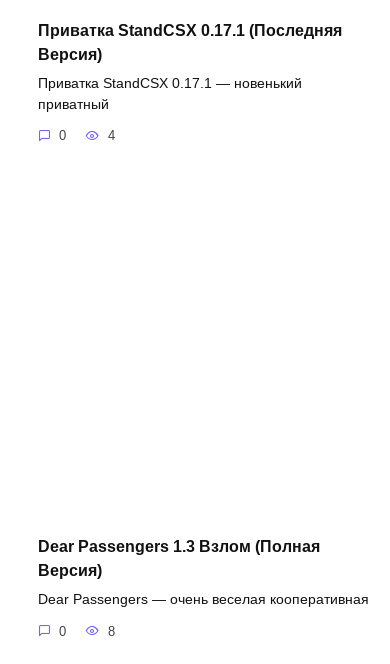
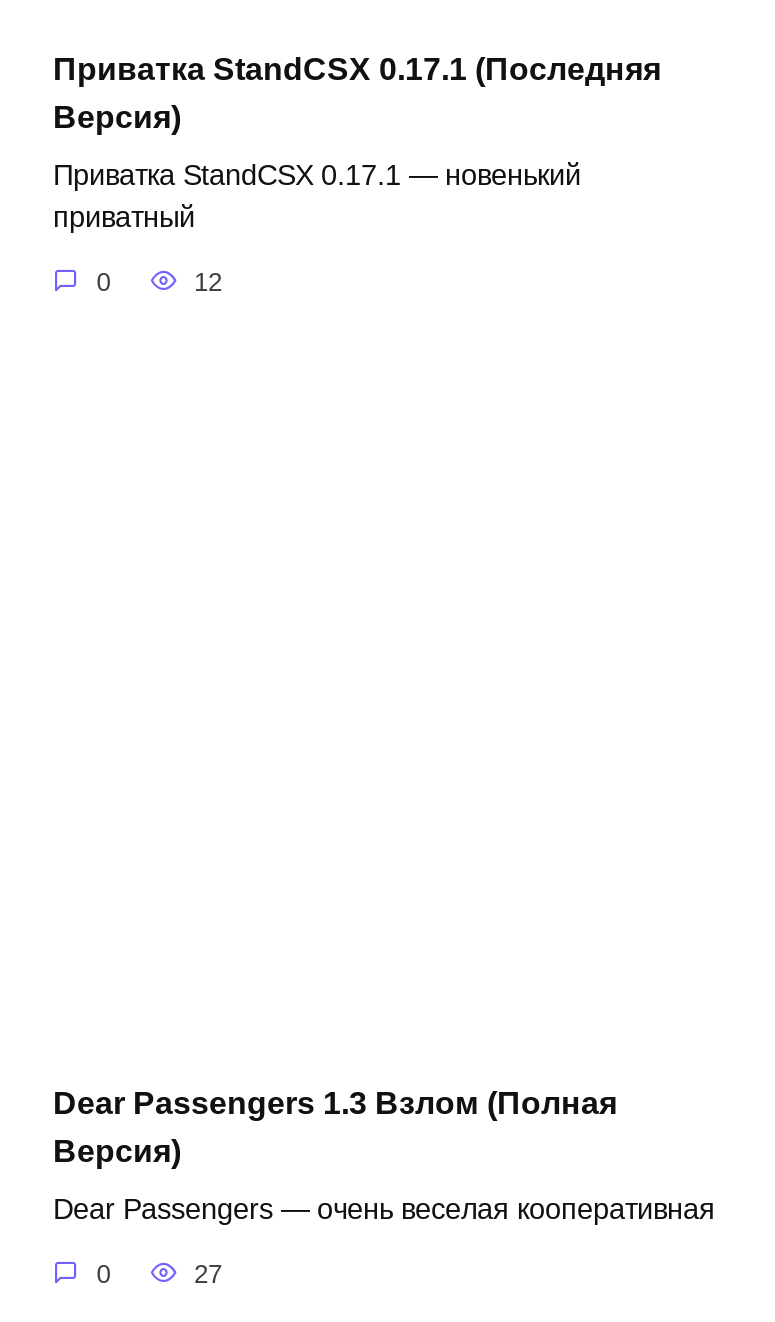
[108,128,115,143] 4 -> [194,266,222,296] 12
[108,624,115,639] 8 -> [194,1258,222,1288] 27

